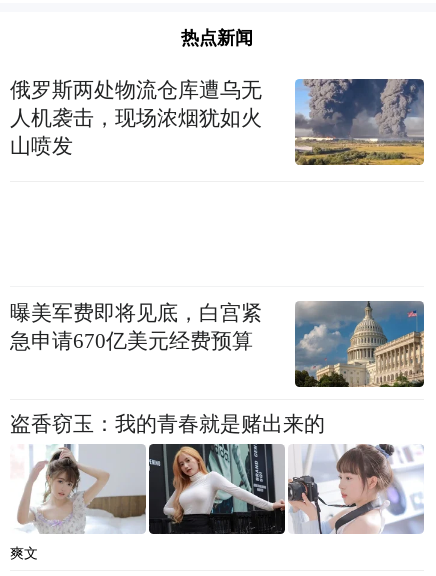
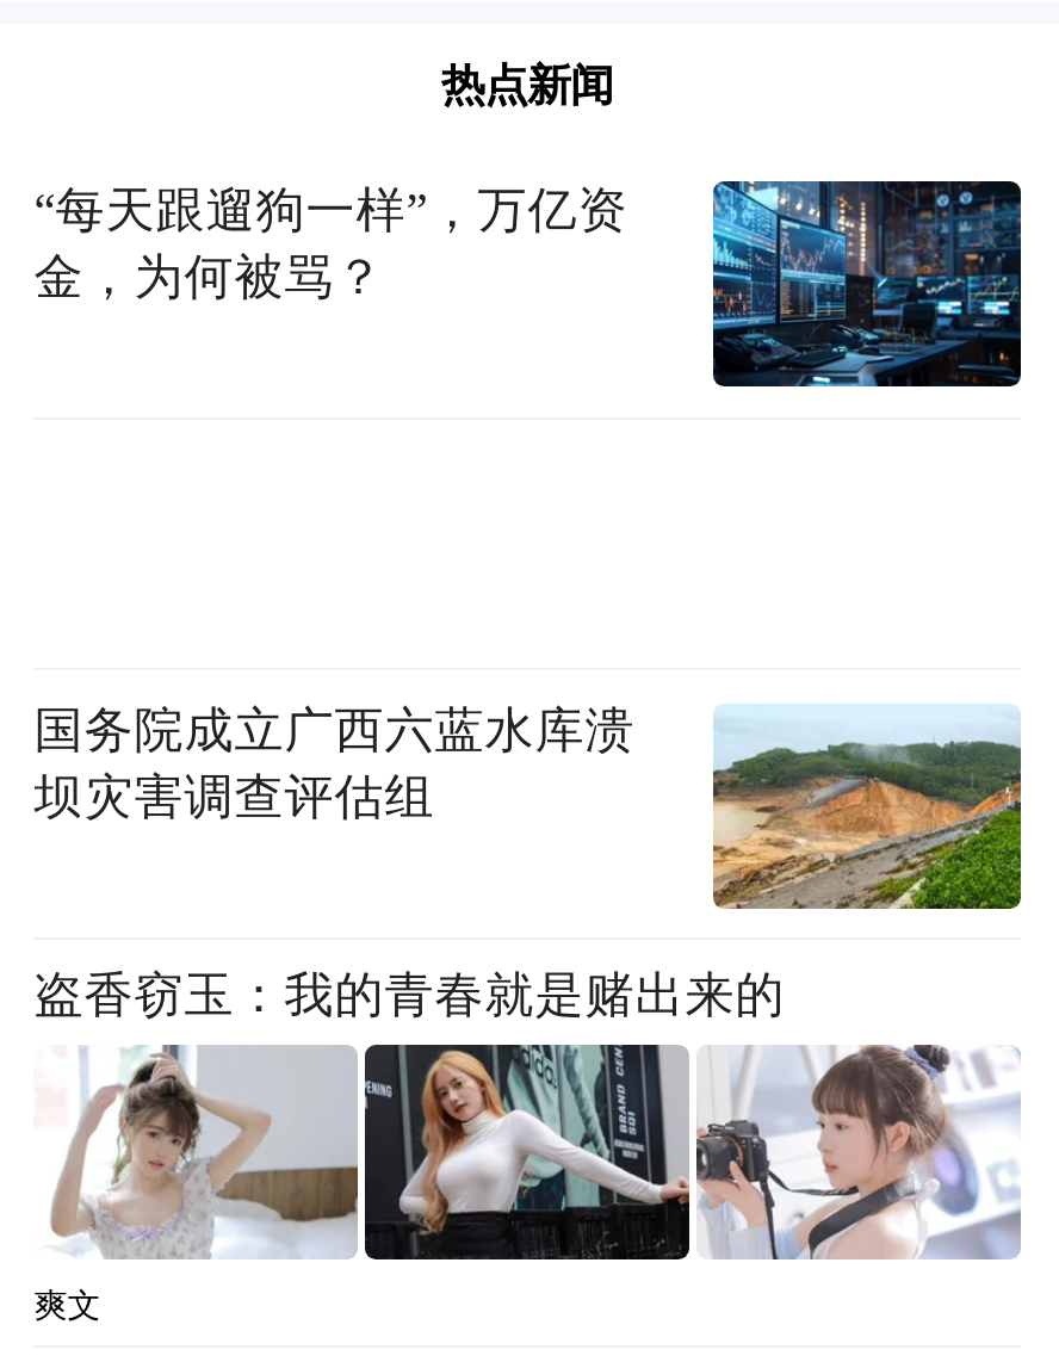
[10,79,425,166] [image] | 俄罗斯两处物流仓库遭乌无 | 人机袭击，现场浓烟犹如火 | 山喷发 -> [34,180,1023,388] [image] | “每天跟遛狗一样”，万亿资 | 金，为何被骂？
[10,300,424,388] [image] | 曝美军费即将见底，白宫紧 | 急申请670亿美元经费预算 -> [34,704,1021,910] [image] | 国务院成立广西六蓝水库溃 | 坝灾害调查评估组

